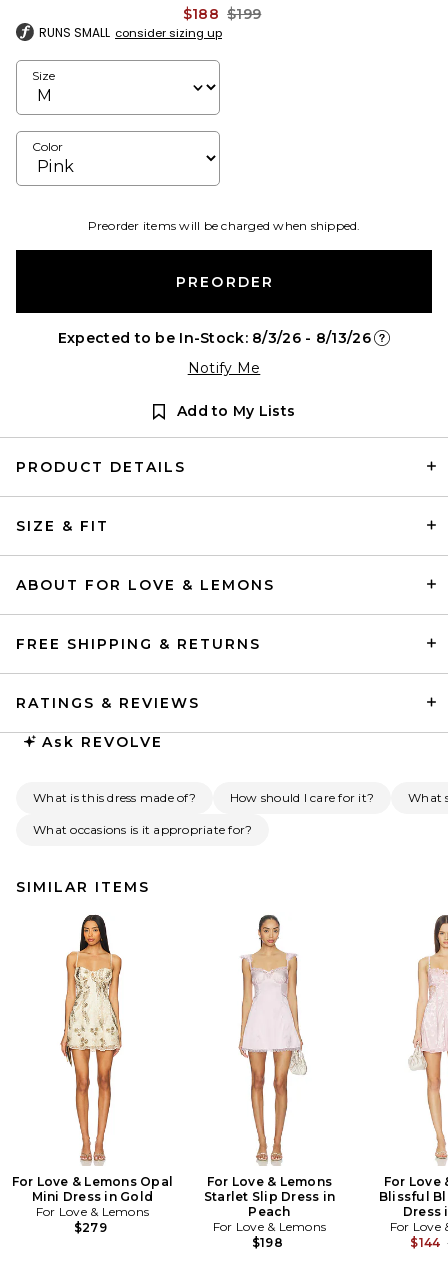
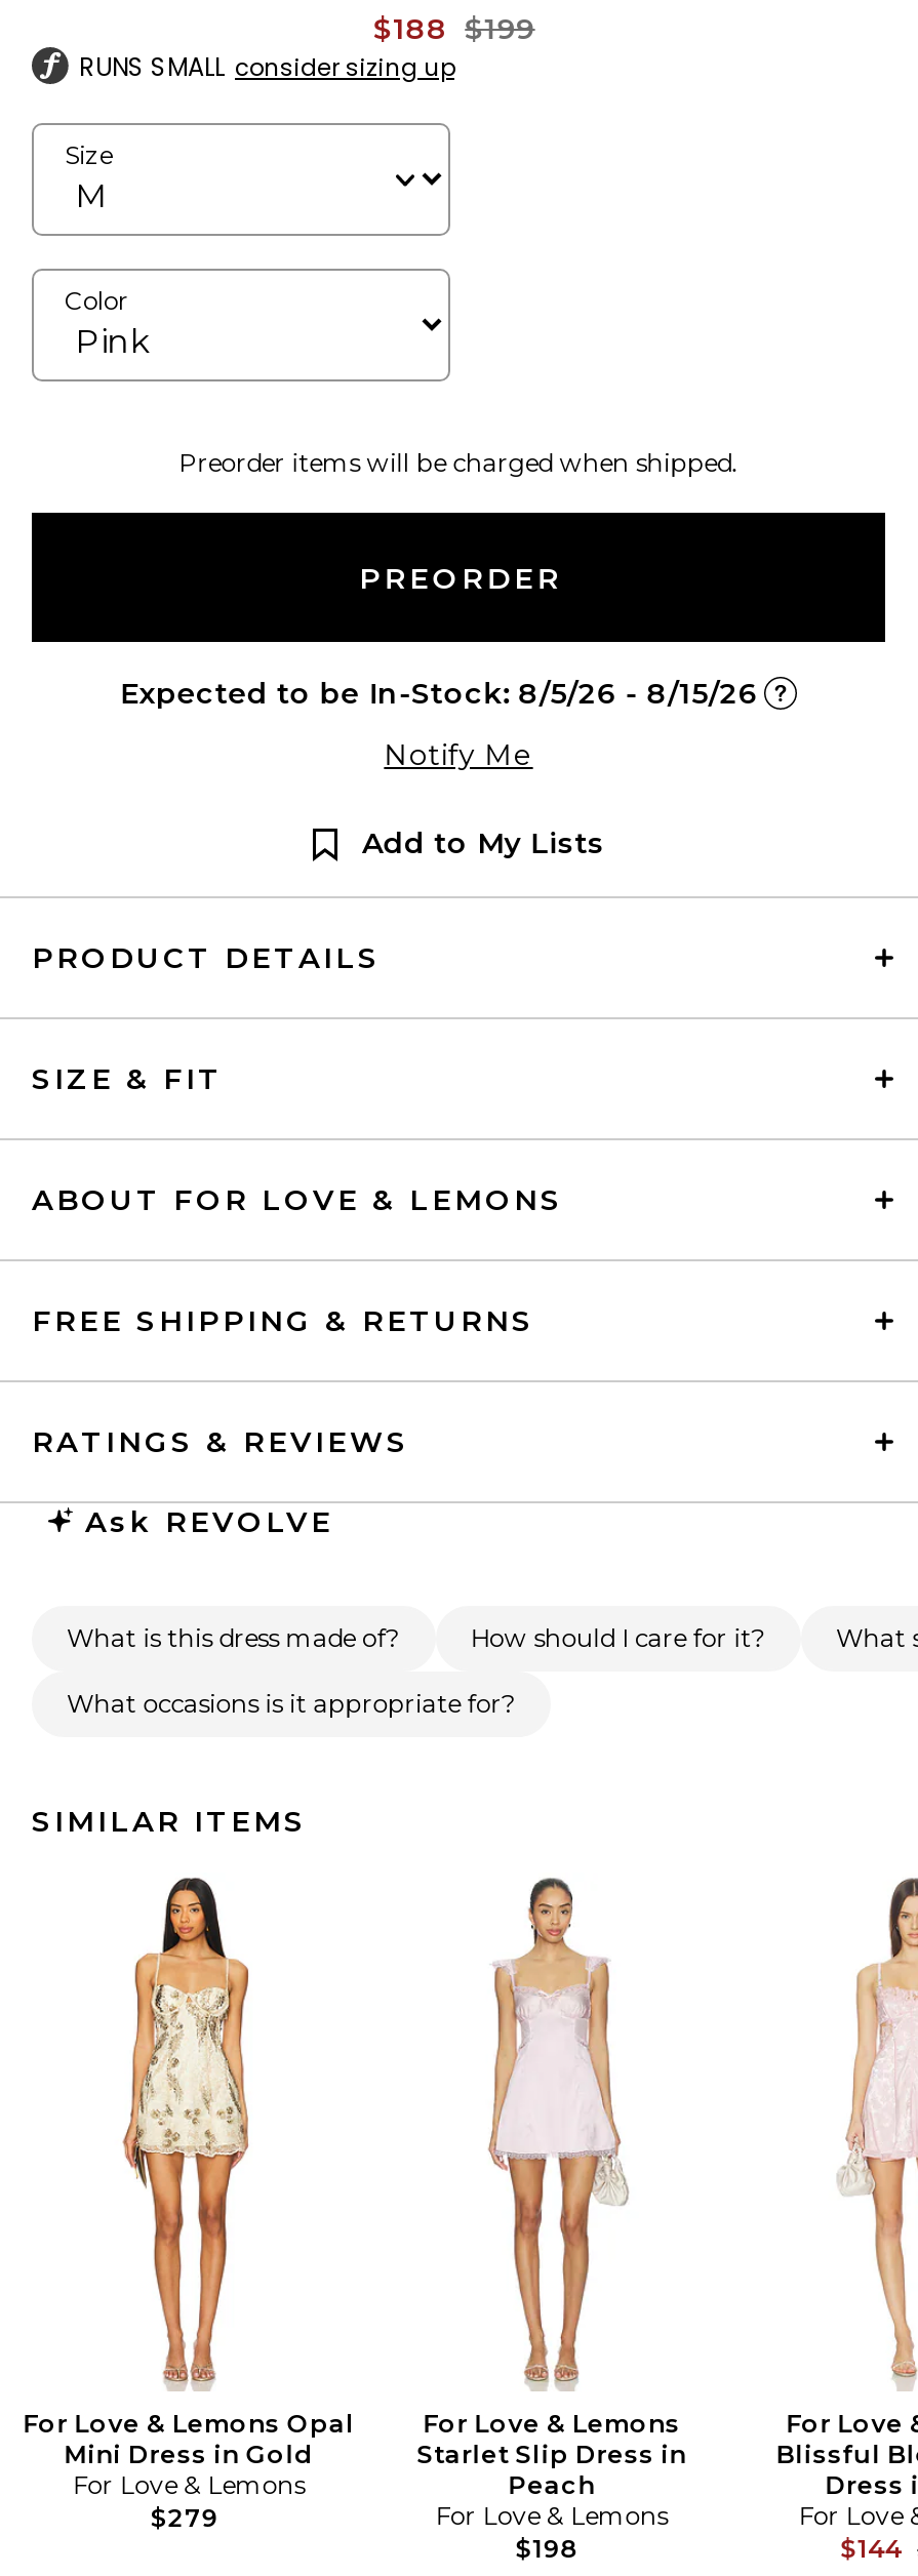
[58,329,371,347] Expected to be In-Stock: 8/3/26 - 8/13/26 -> [120,674,758,711] Expected to be In-Stock: 8/5/26 - 8/15/26

